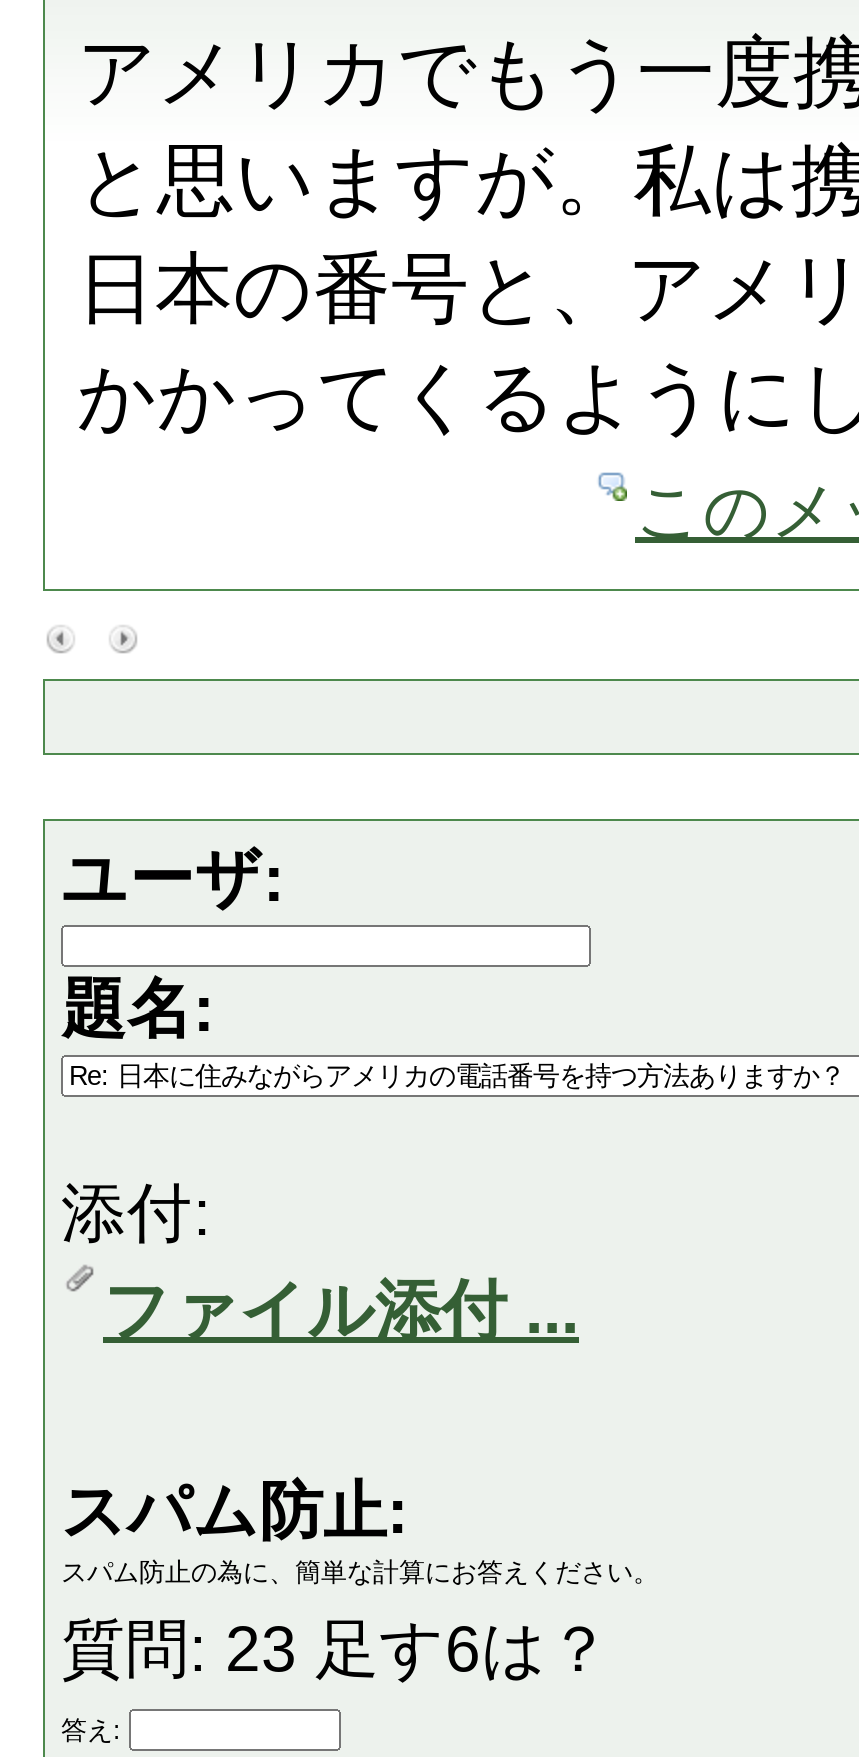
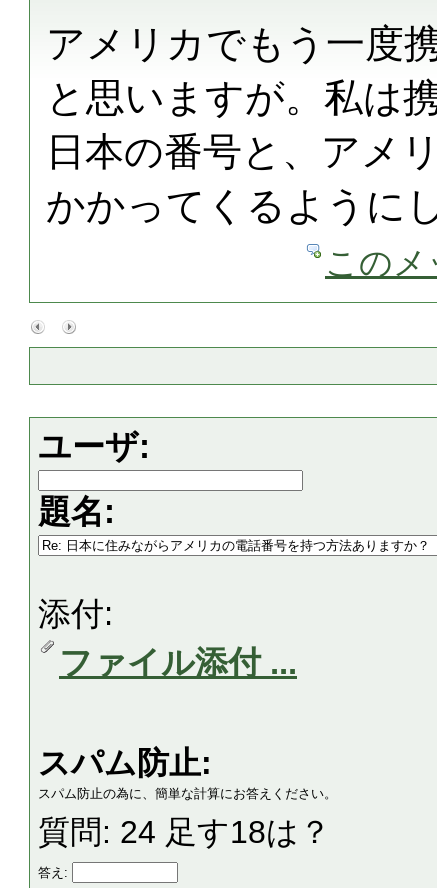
[61,1613,611,1685] 質問: 23 足す6は？ -> [38,814,331,850] 質問: 24 足す18は？

